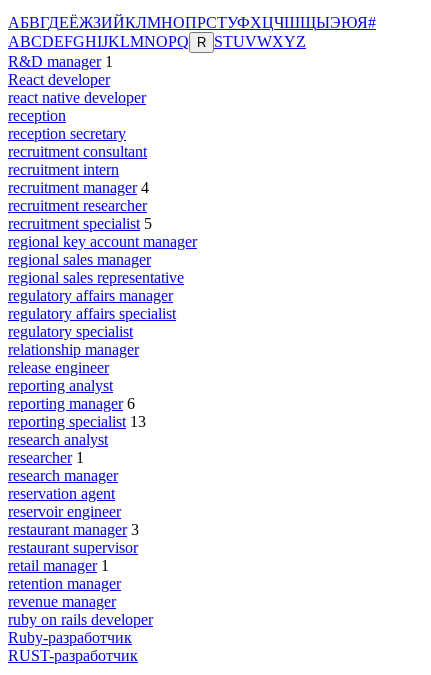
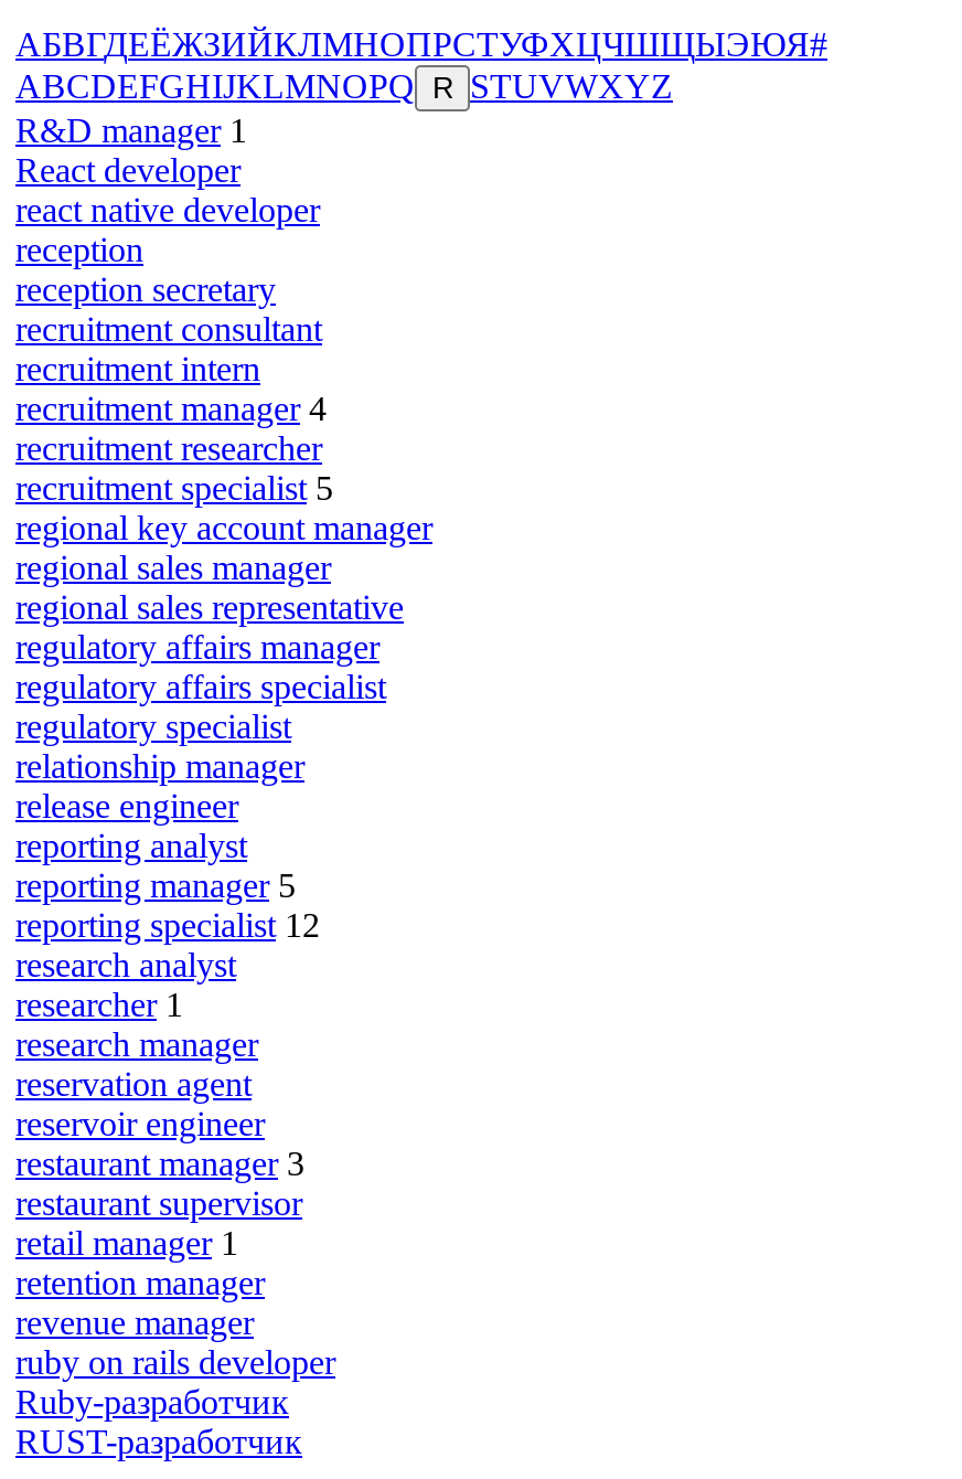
[8,395,135,412] reporting manager 6 -> [15,866,296,904] reporting manager 5
[8,413,146,430] reporting specialist 13 -> [15,906,320,943] reporting specialist 12

